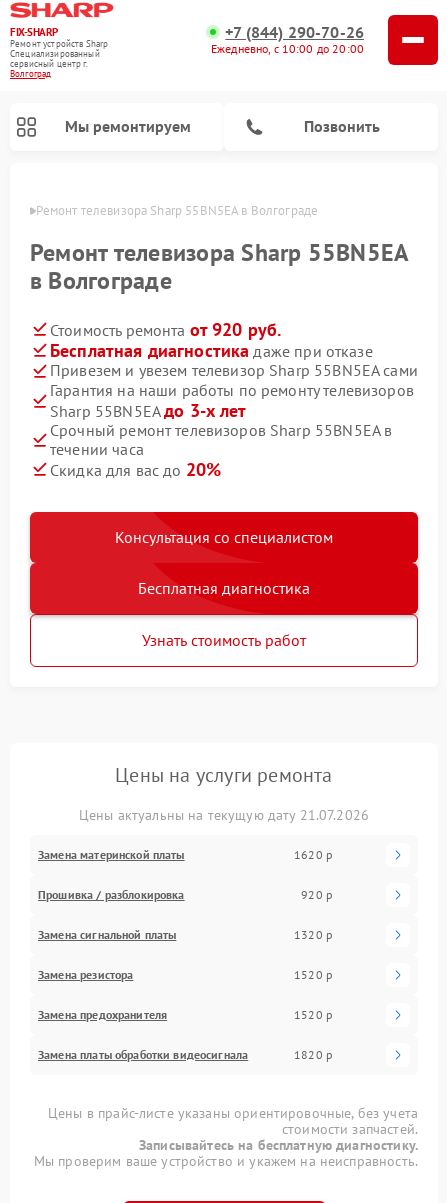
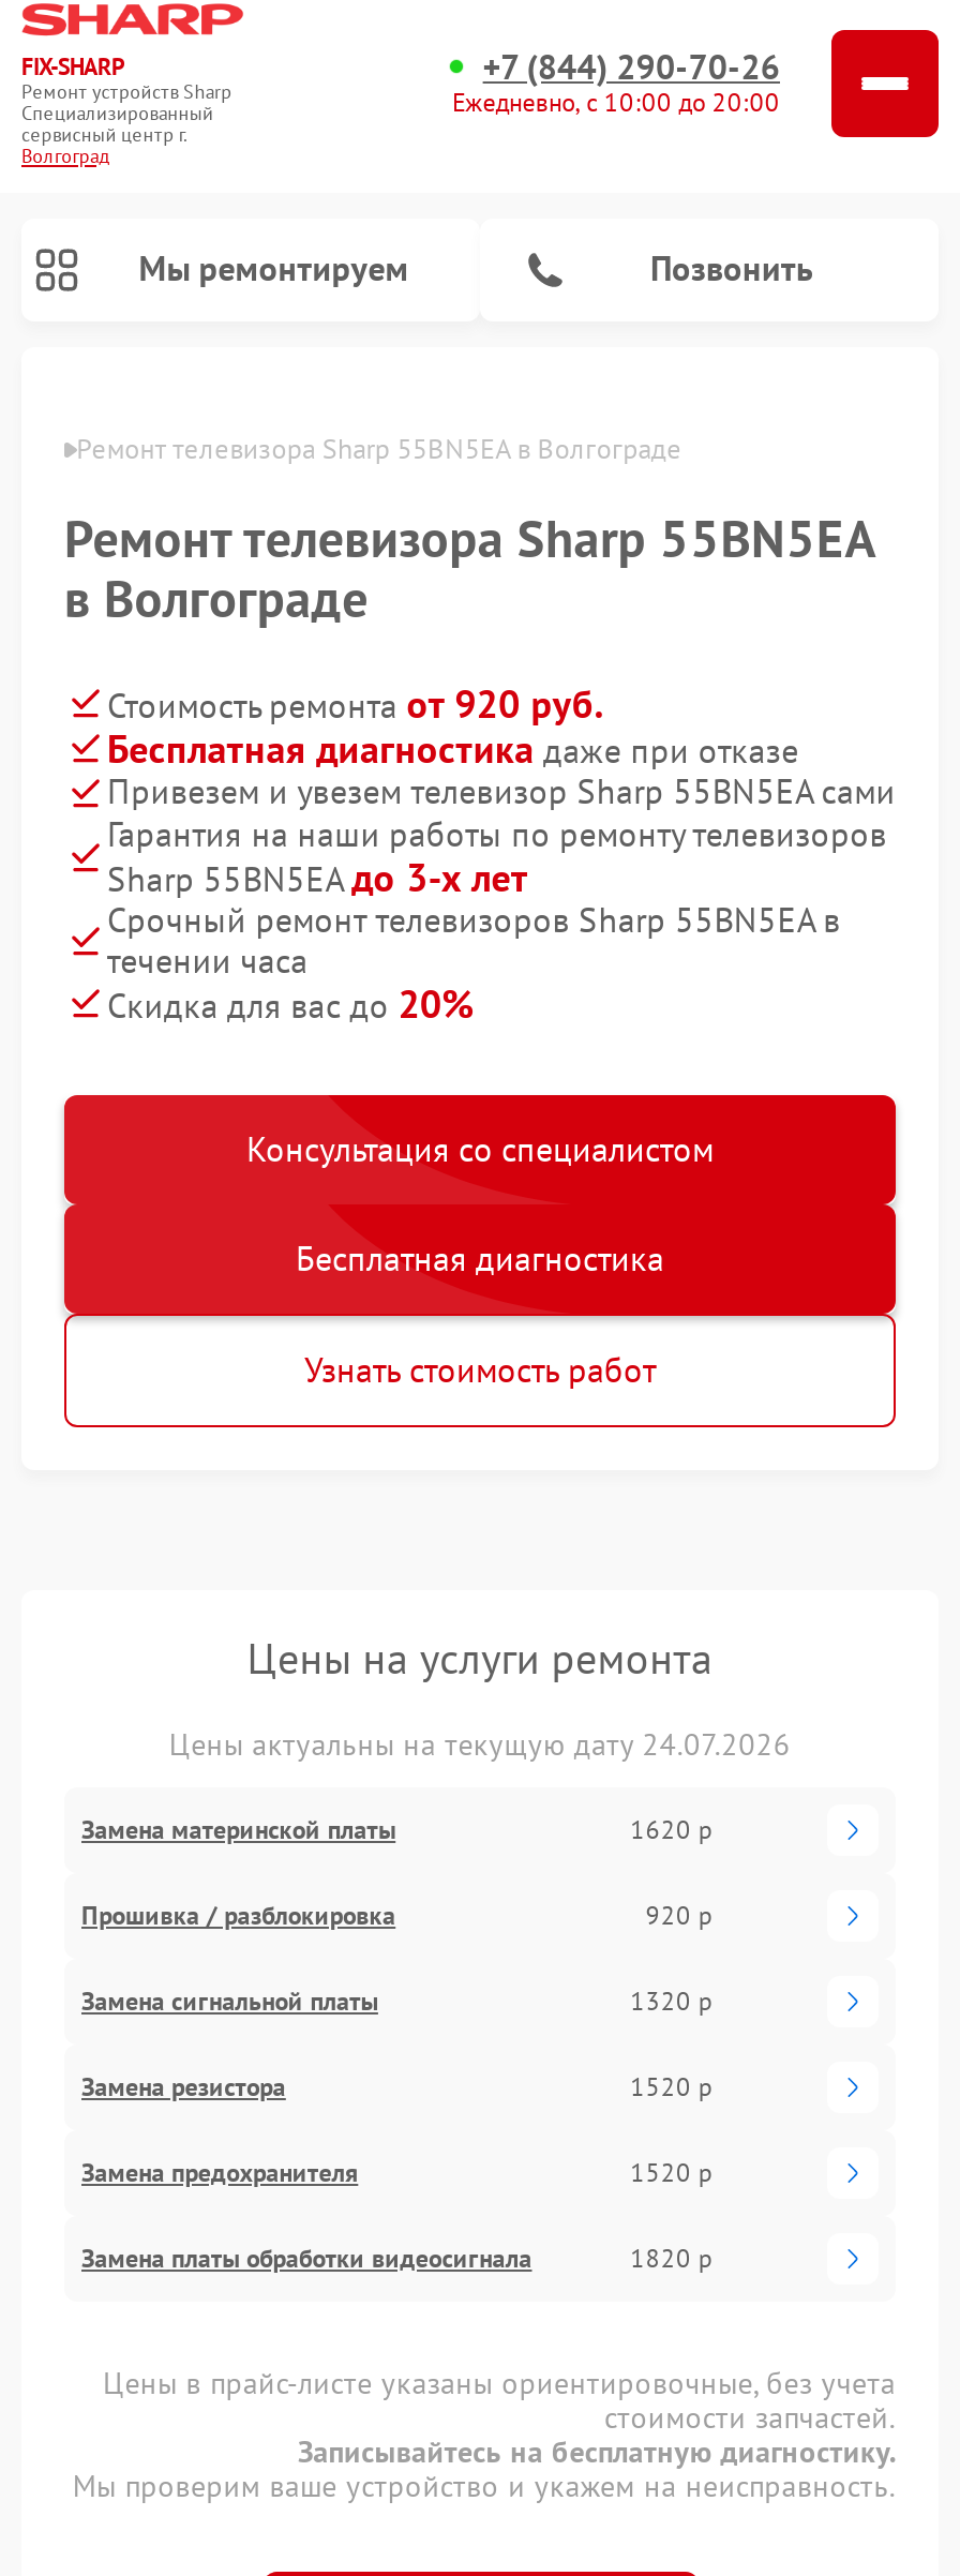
[79,806,369,824] Цены актуальны на текущую дату 21.07.2026 -> [169,1725,791,1764] Цены актуальны на текущую дату 24.07.2026

